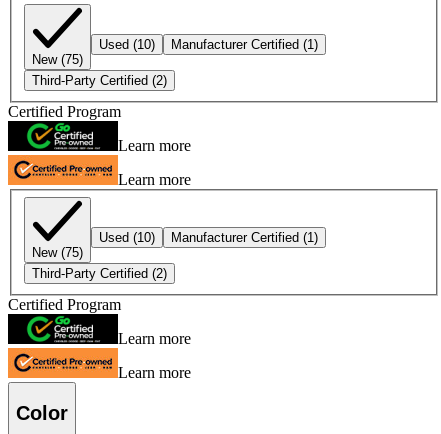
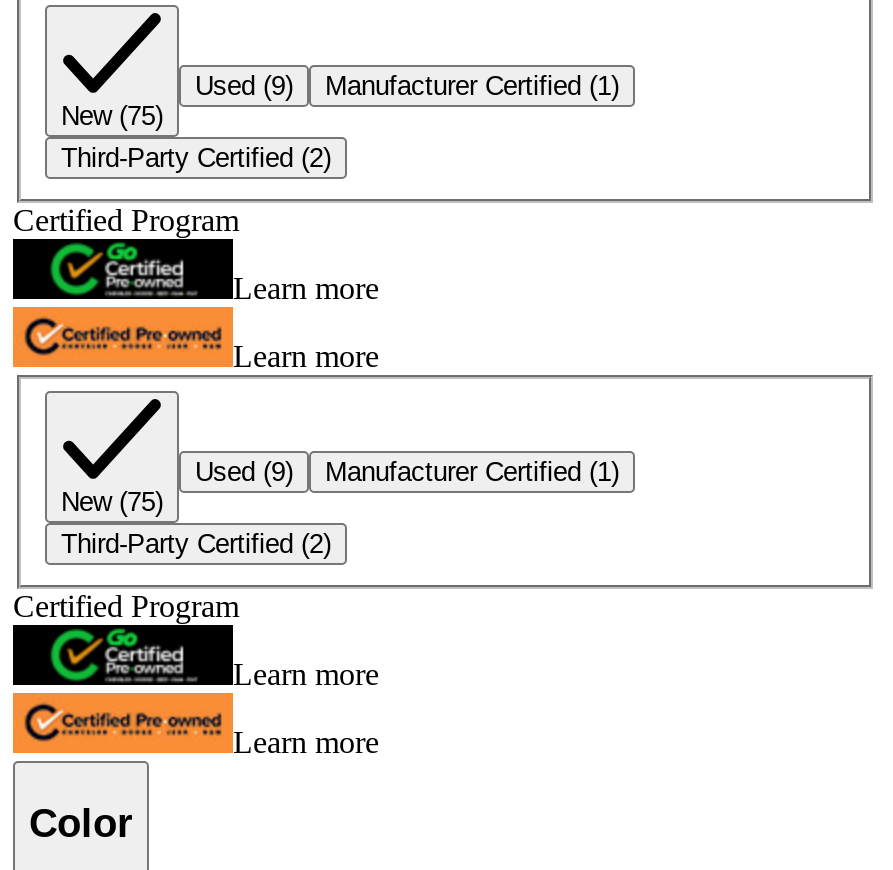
[99,37,318,52] Used (10) Manufacturer Certified (1) -> [195,72,619,102] Used (9) Manufacturer Certified (1)
[99,230,318,245] Used (10) Manufacturer Certified (1) -> [195,458,619,488] Used (9) Manufacturer Certified (1)

